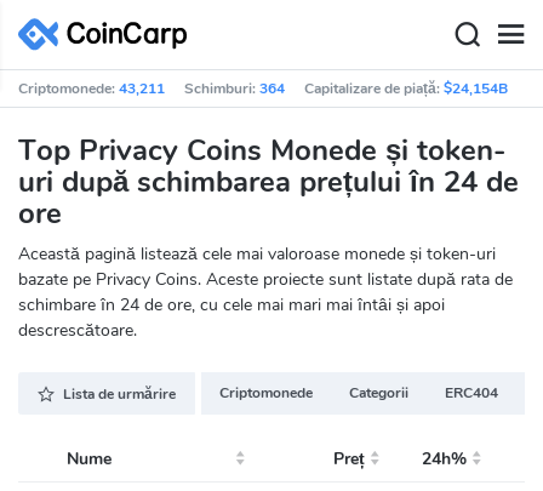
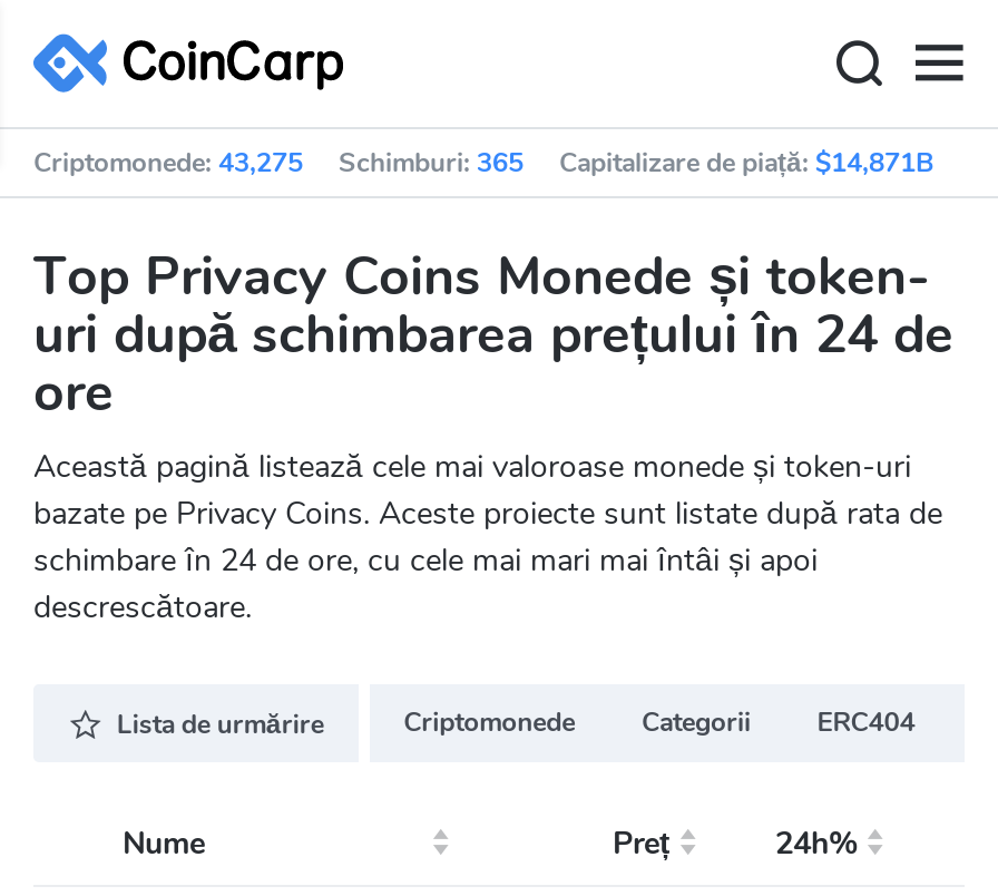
[18,79,165,98] Criptomonede: 43,211 -> [33,145,303,181] Criptomonede: 43,275
[184,79,285,98] Schimburi: 364 -> [339,145,524,181] Schimburi: 365
[304,79,508,98] Capitalizare de piață: $24,154B -> [559,145,933,181] Capitalizare de piață: $14,871B

